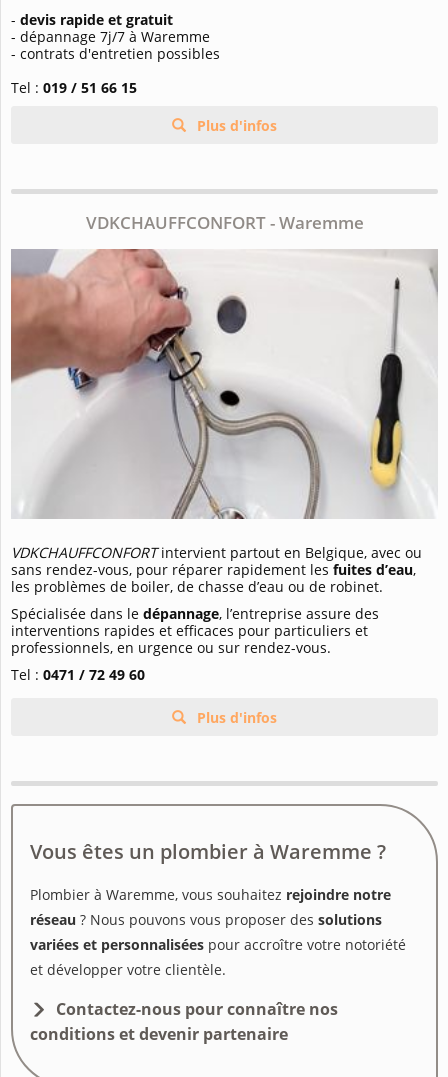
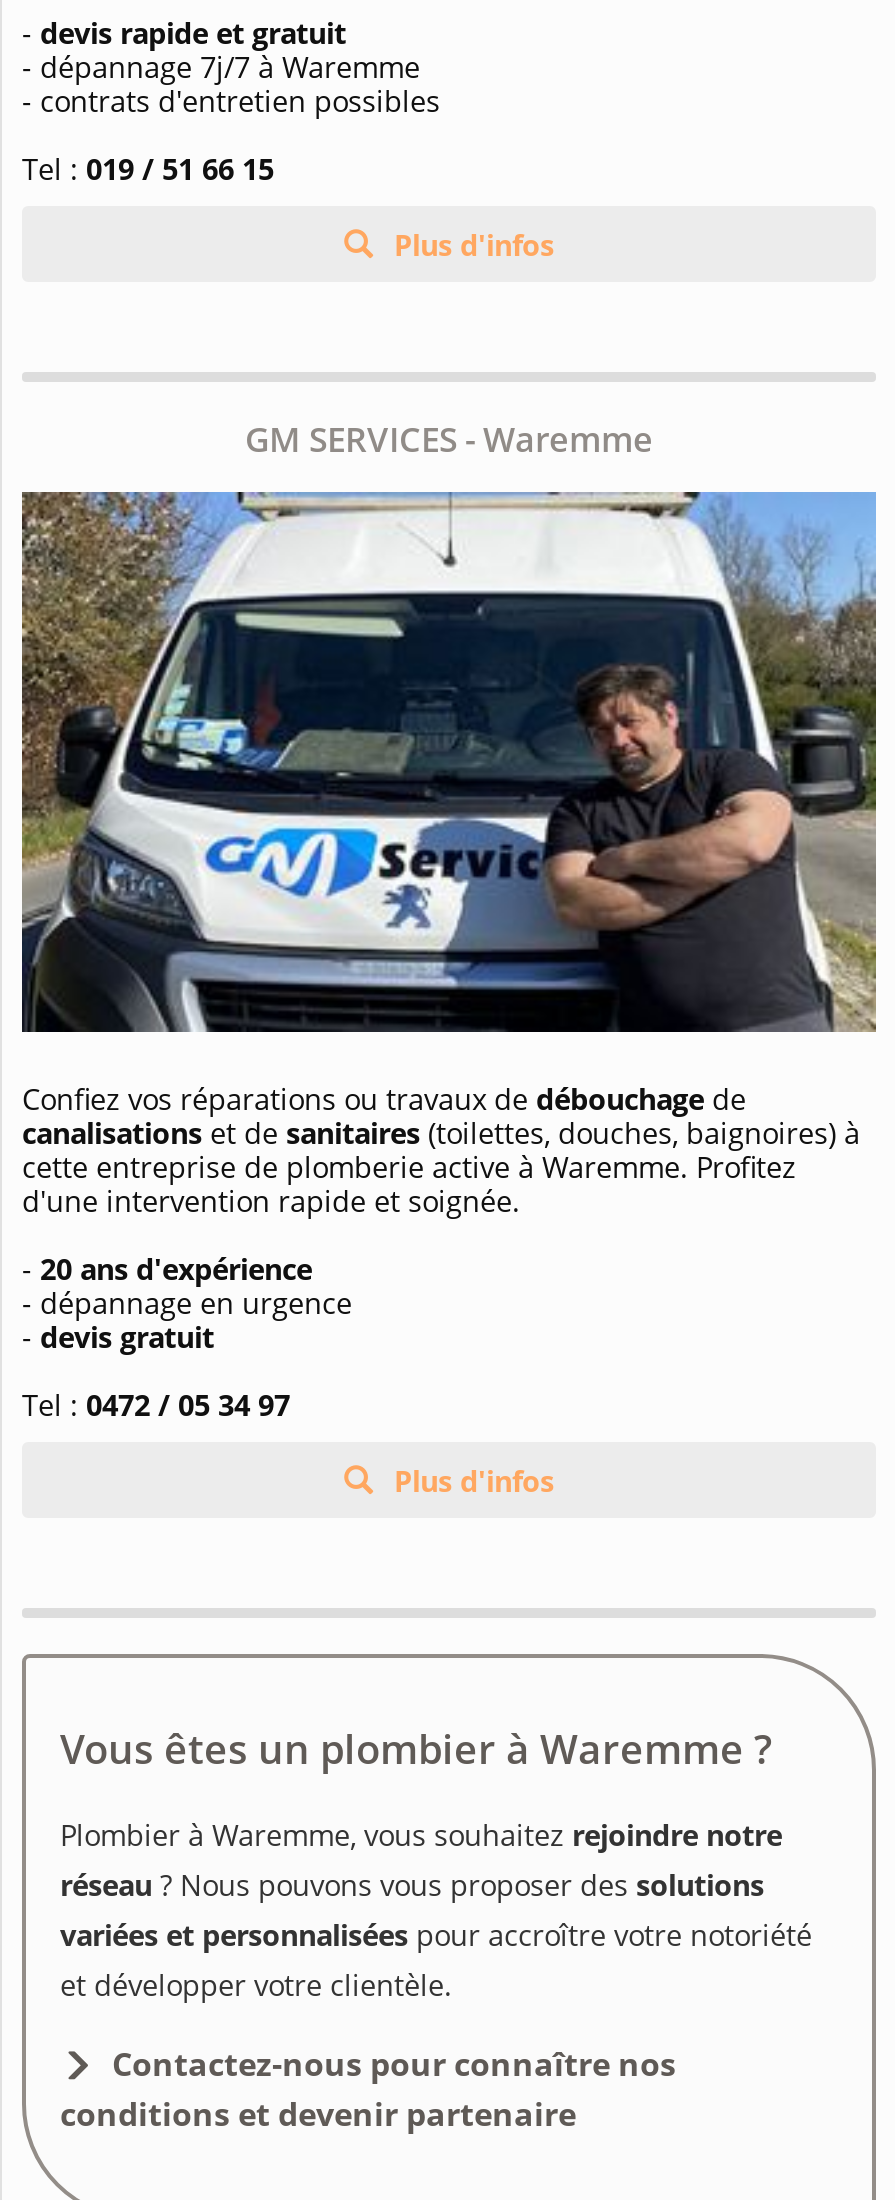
[85,211,363,234] VDKCHAUFFCONFORT - Waremme -> [245,416,653,462] GM SERVICES - Waremme
[11,248,438,684] [image] | VDKCHAUFFCONFORTintervient partout en Belgique, avec ou | sans rendez-vous, pour réparer rapidement lesfuites d’eau, | les problèmes de boiler, de chasse d’eau ou de robinet. | Spécialisée dans le dépannage, l’entreprise assure des | interventions rapides et efficaces pour particuliers et | professionnels, en urgence ou sur rendez-vous. | Tel : 0471 / 72 49 60 -> [20,490,878,1423] [image] | Confiez vos réparations ou travaux de débouchage de | canalisations et de sanitaires (toilettes, douches, baignoires) à | cette entreprise de plomberie active à Waremme. Profitez | d'une intervention rapide et soignée. | - 20 ans d'expérience | - dépannage en urgence | - devis gratuit | Tel : 0472 / 05 34 97

